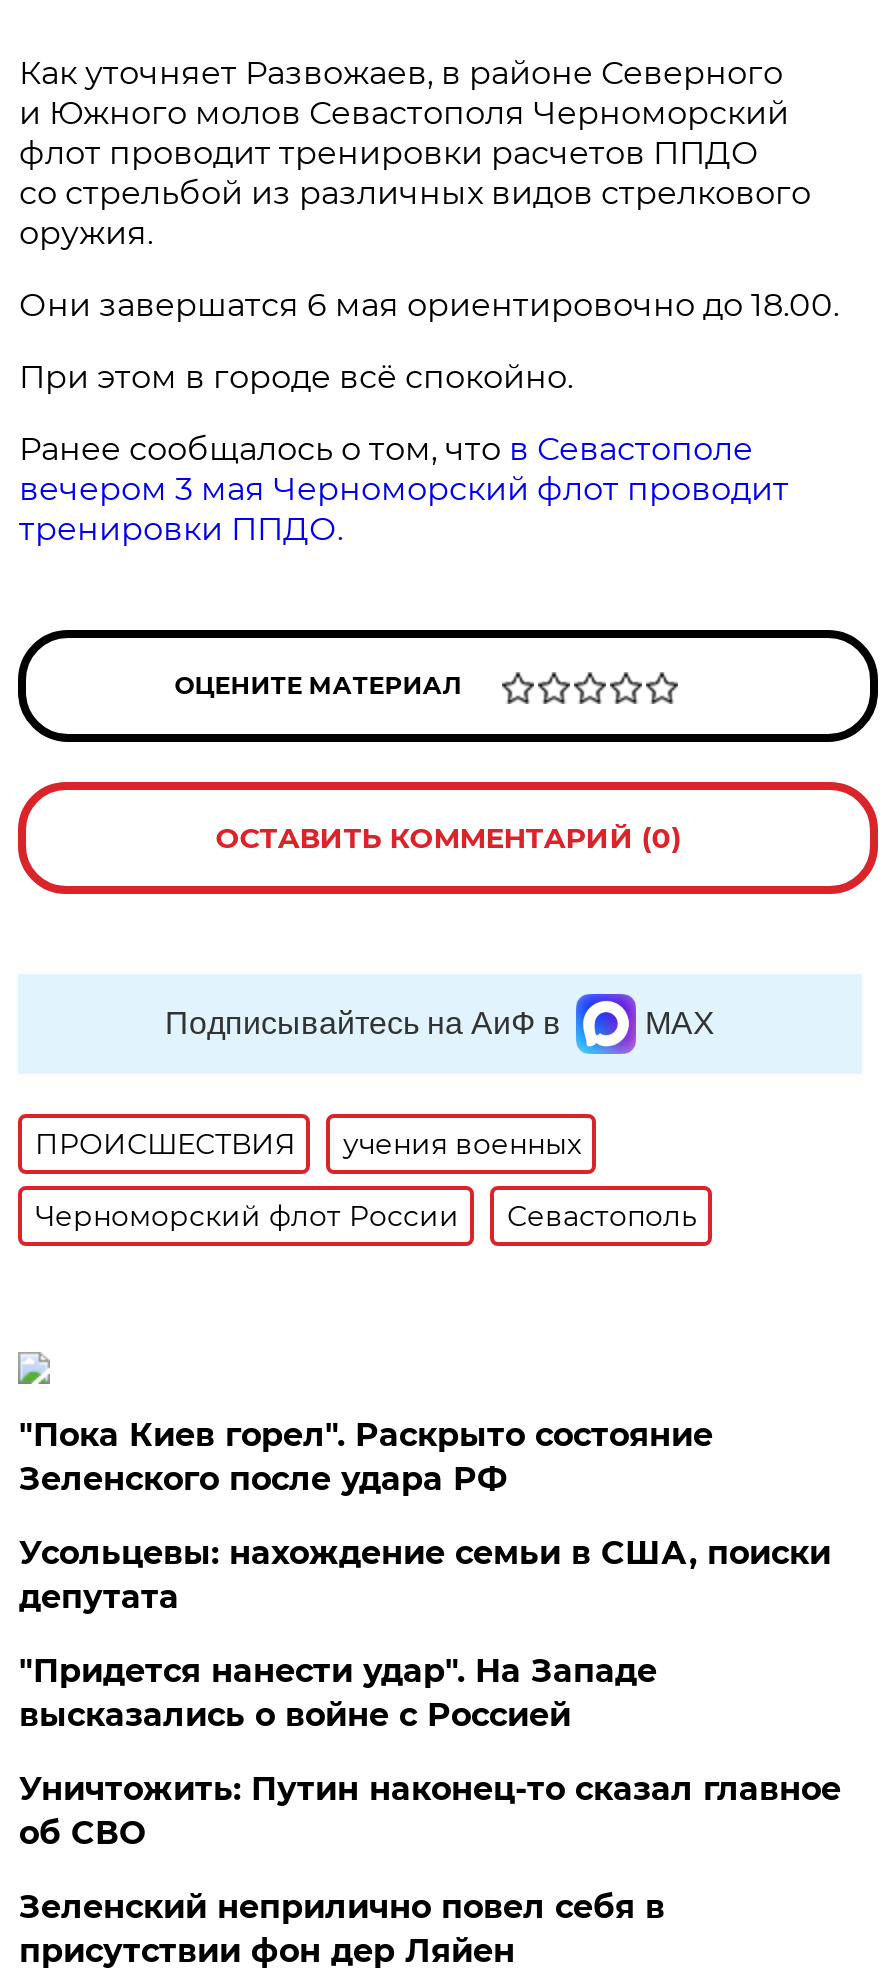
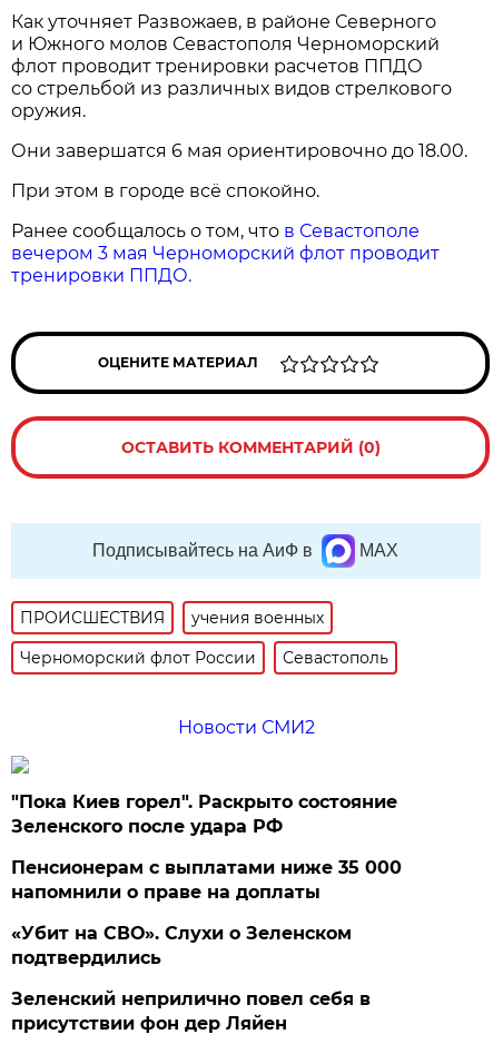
none -> [178,717,315,738] Новости СМИ2
moved [19,1416,713,1498] -> [12,791,398,837]: "Пока Киев горел". Раскрыто состояние | Зеленского после удара РФ
[19,1534,841,1852] Усольцевы: нахождение семьи в США, поиски | депутата | "Придется нанести удар". На Западе | высказались о войне с Россией | Уничтожить: Путин наконец-то сказал главное | об СВО -> [12,857,402,968] Пенсионерам с выплатами ниже 35 000 | напомнили о праве на доплаты | «Убит на СВО». Слухи о Зеленском | подтвердились

